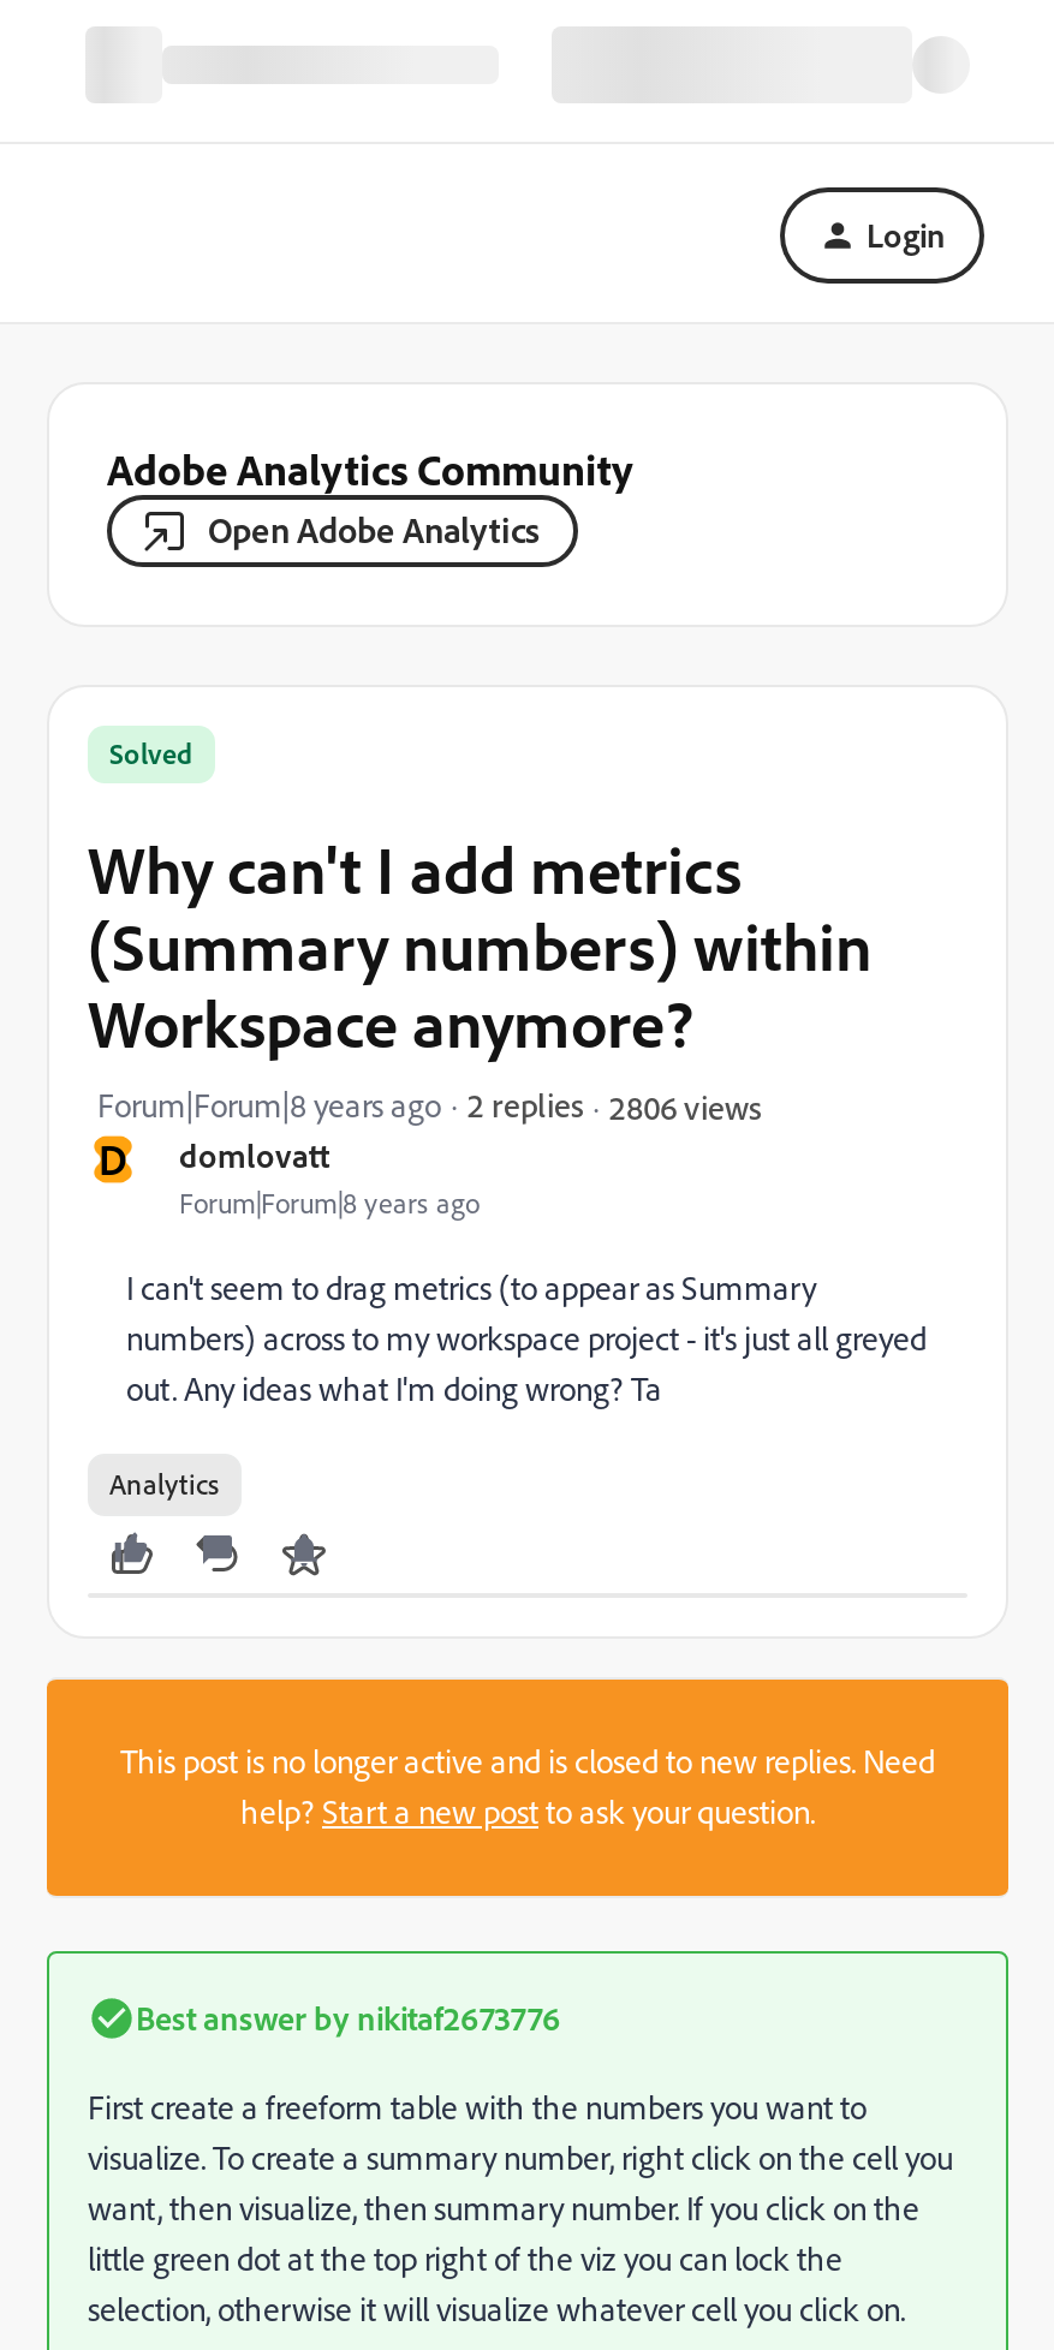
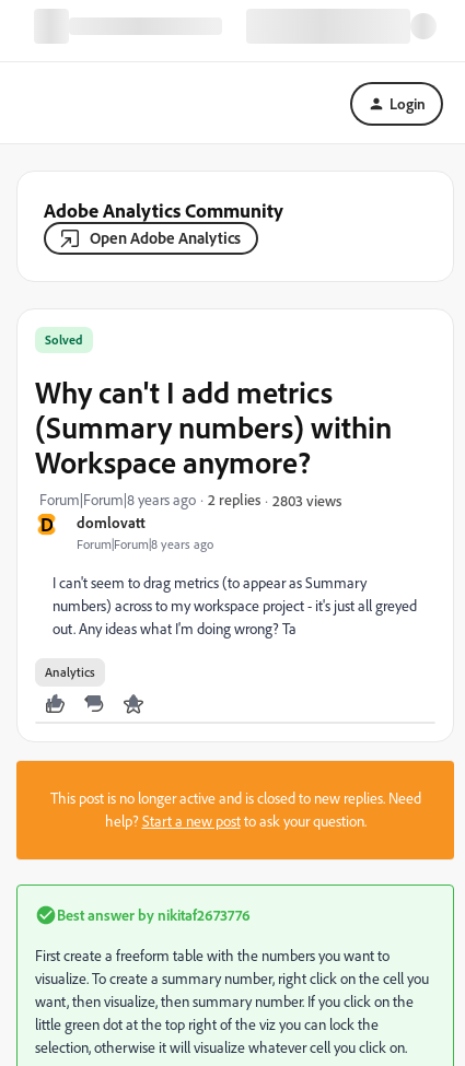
[609,1085,761,1126] 2806 views -> [272,490,341,509] 2803 views

